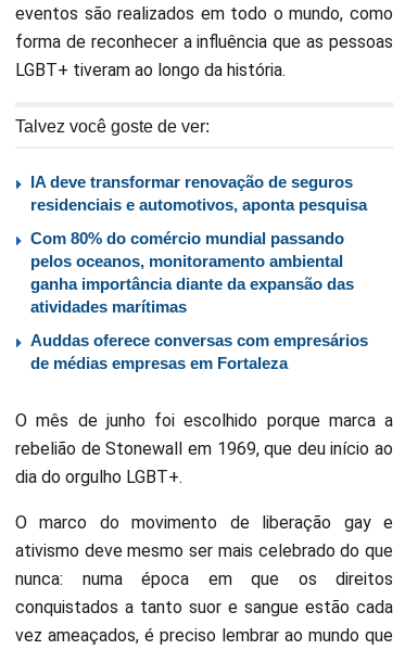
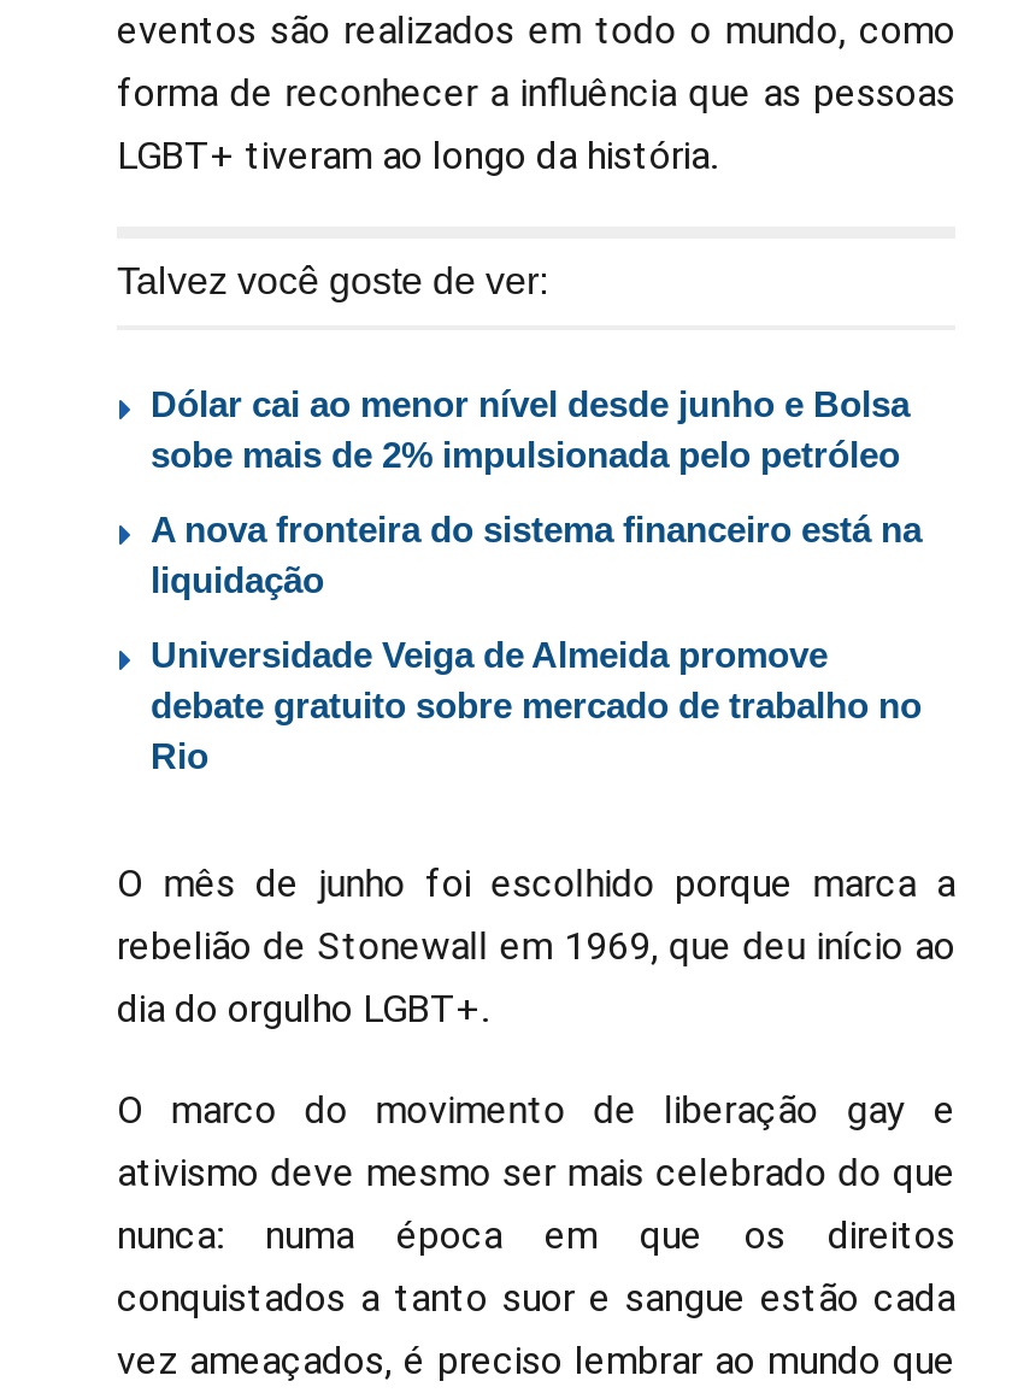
[30,173,367,214] IA deve transformar renovação de seguros | residenciais e automotivos, aponta pesquisa -> [151,384,910,476] Dólar cai ao menor nível desde junho e Bolsa | sobe mais de 2% impulsionada pelo petróleo
[30,229,354,316] Com 80% do comércio mundial passando | pelos oceanos, monitoramento ambiental | ganha importância diante da expansão das | atividades marítimas -> [151,509,922,601] A nova fronteira do sistema financeiro está na | liquidação
[30,331,368,373] Auddas oferece conversas com empresários | de médias empresas em Fortaleza -> [151,635,922,777] Universidade Veiga de Almeida promove | debate gratuito sobre mercado de trabalho no | Rio

